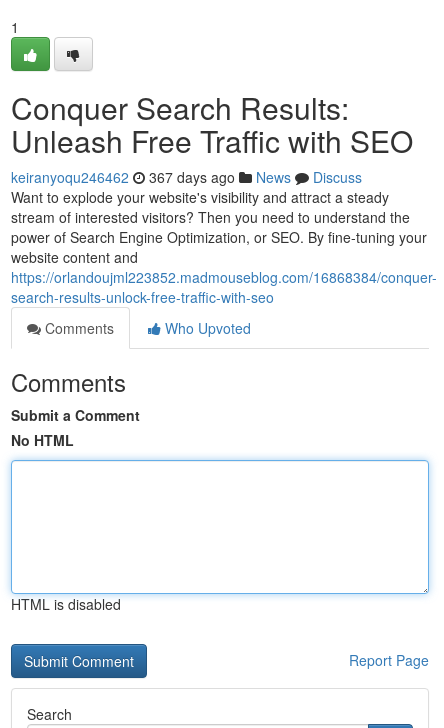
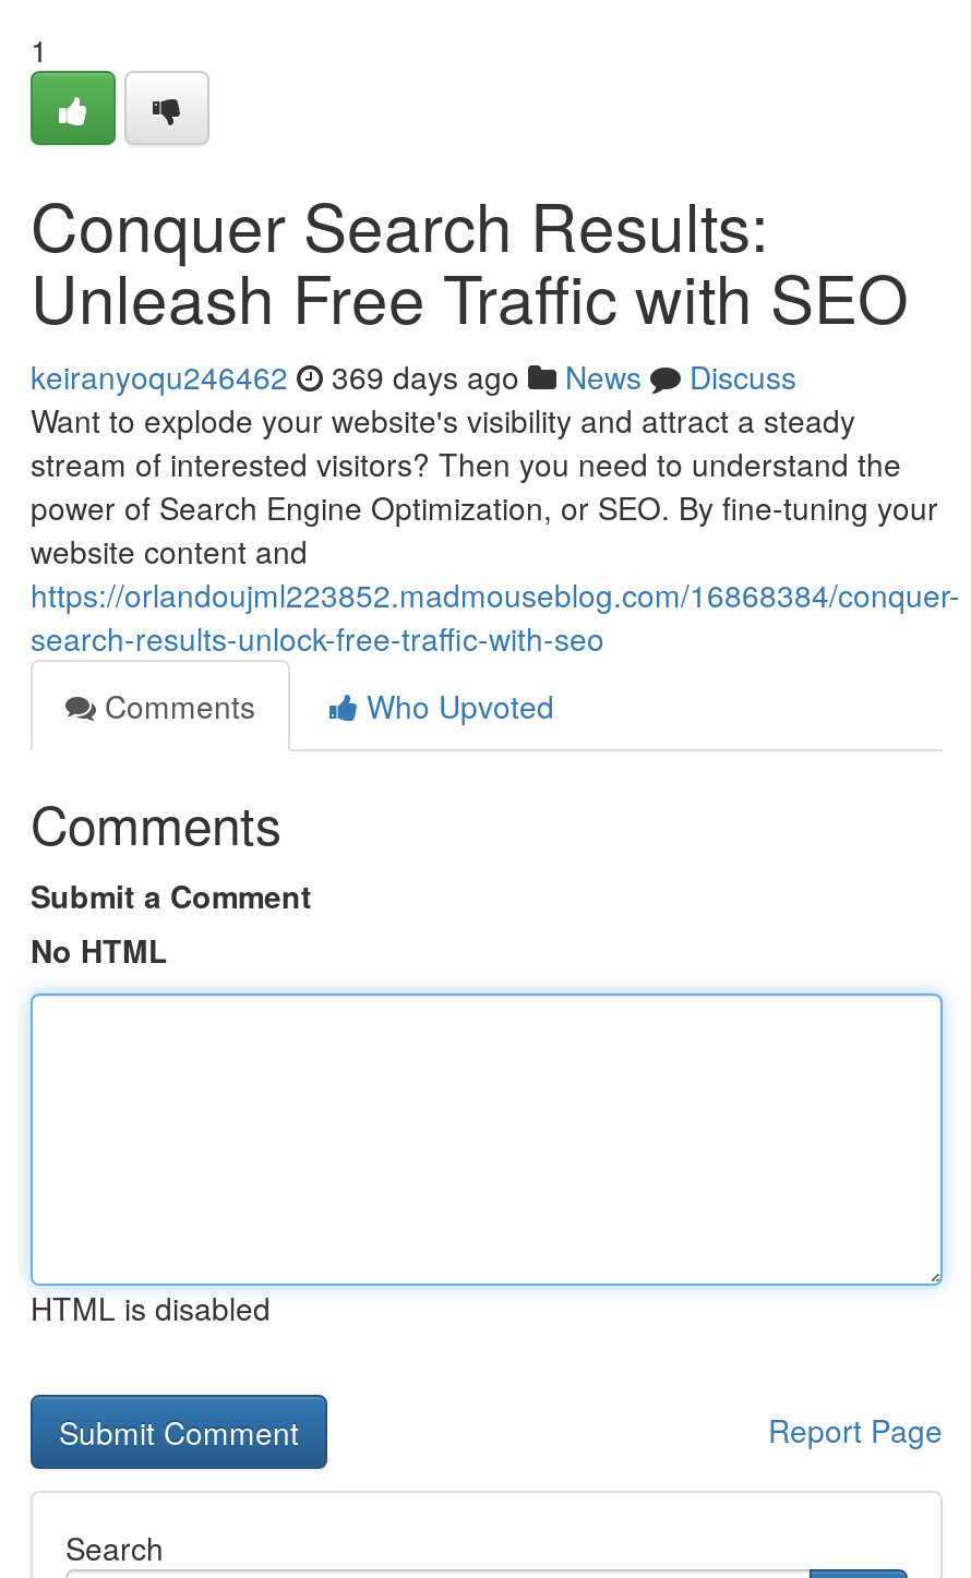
[11,167,362,187] keiranyoqu246462 367 days ago News Discuss -> [31,354,796,398] keiranyoqu246462 369 days ago News Discuss

